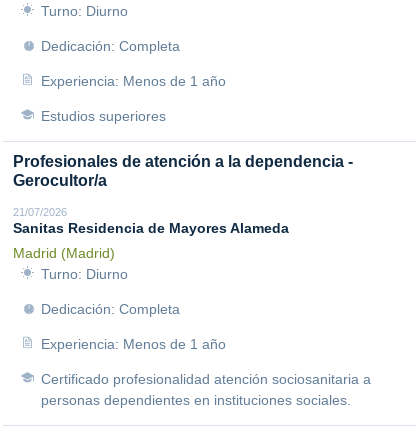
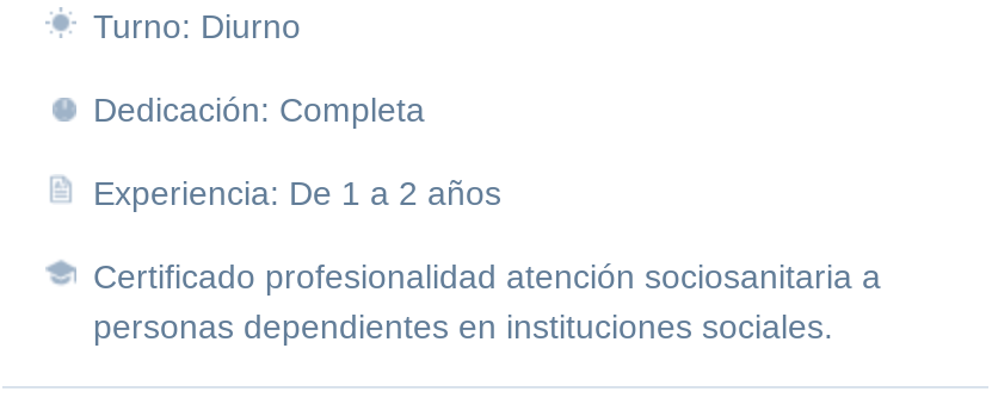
[13,73,353,352] Experiencia: Menos de 1 año | Estudios superiores | Profesionales de atención a la dependencia - | Gerocultor/a | 21/07/2026 | Sanitas Residencia de Mayores Alameda | Madrid (Madrid) | Turno: Diurno | Dedicación: Completa | Experiencia: Menos de 1 año -> [93,174,501,212] Experiencia: De 1 a 2 años

